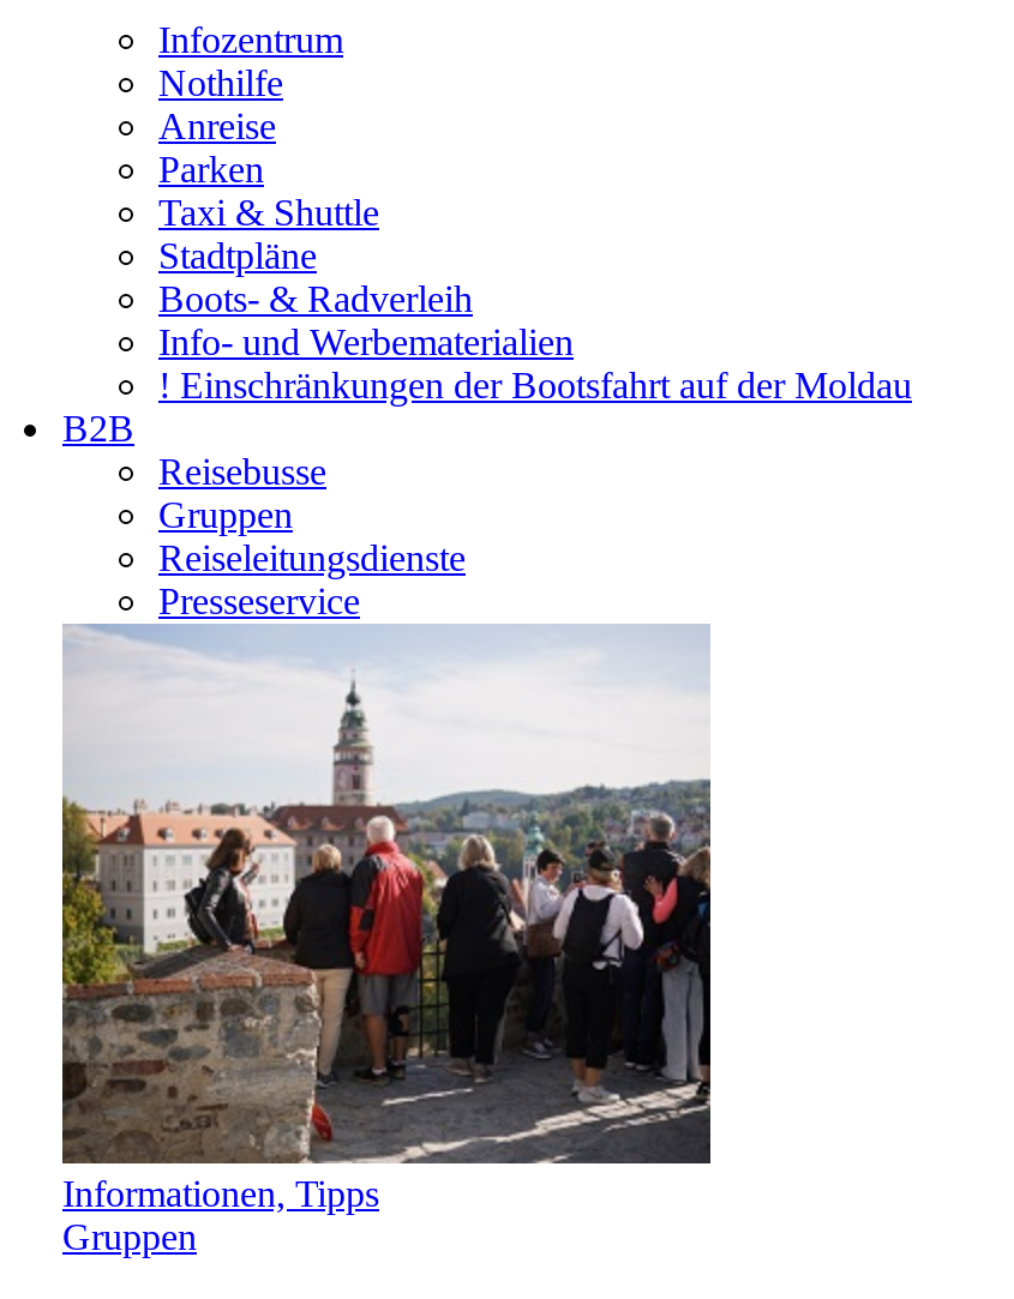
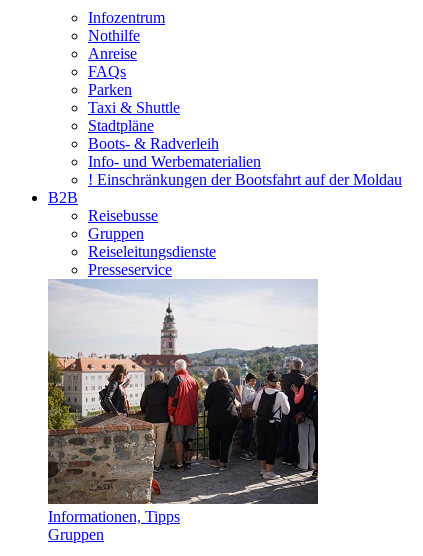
none -> [88,63,126,80] FAQs

